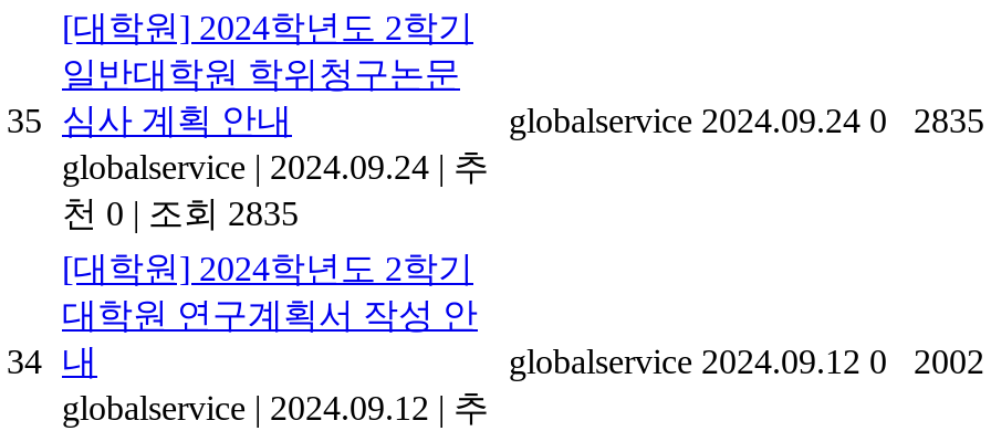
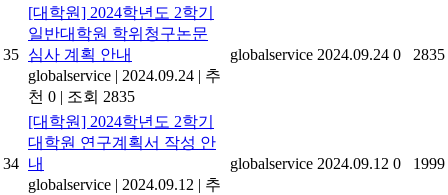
[509,343,984,380] globalservice 2024.09.12 0 2002 -> [230,155,445,172] globalservice 2024.09.12 0 1999

